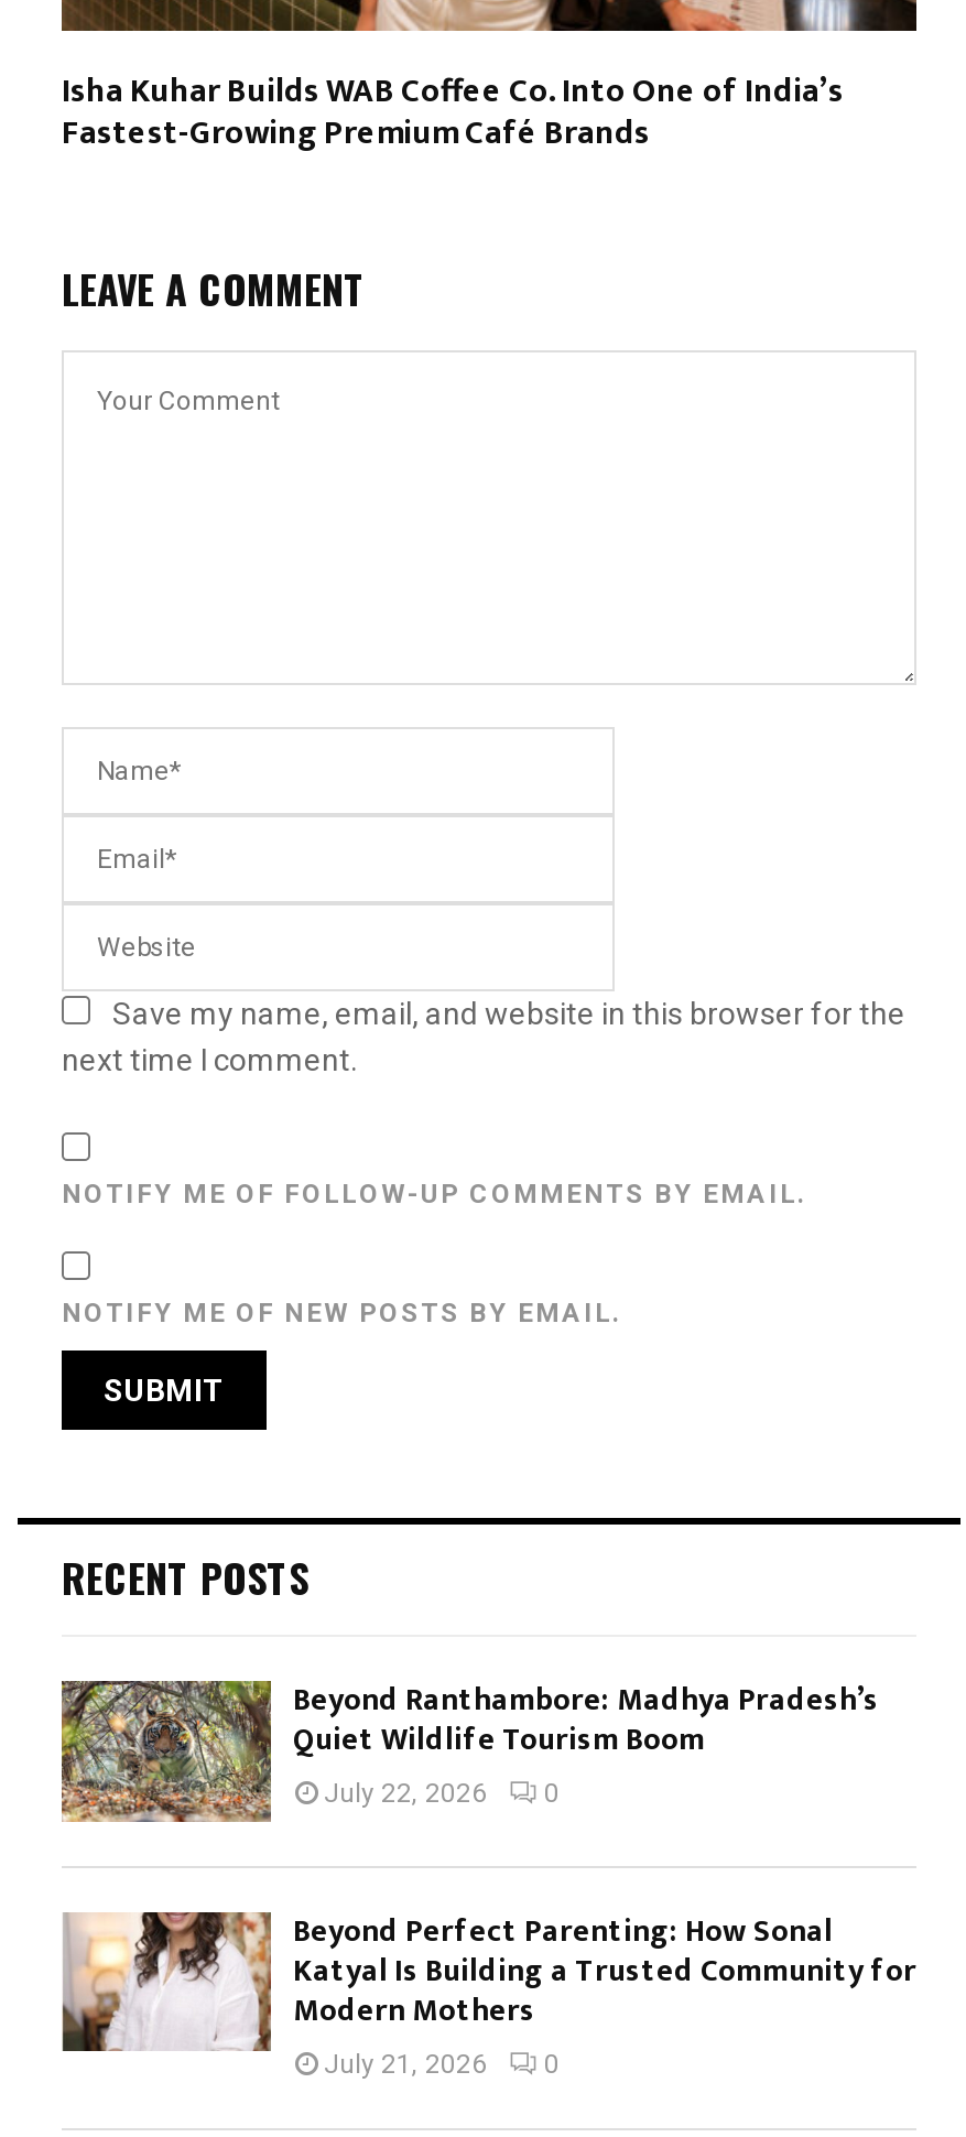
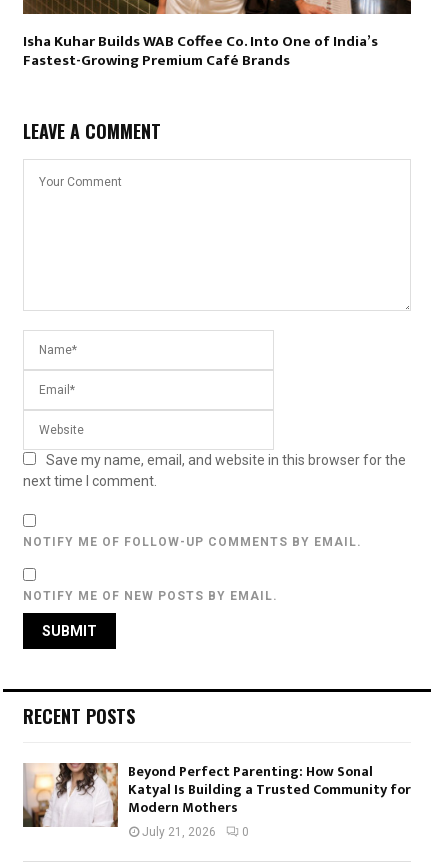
[62,1675,879,1822] [image] | Beyond Ranthambore: Madhya Pradesh’s | Quiet Wildlife Tourism Boom | July 22, 2026 | 0 -> none

